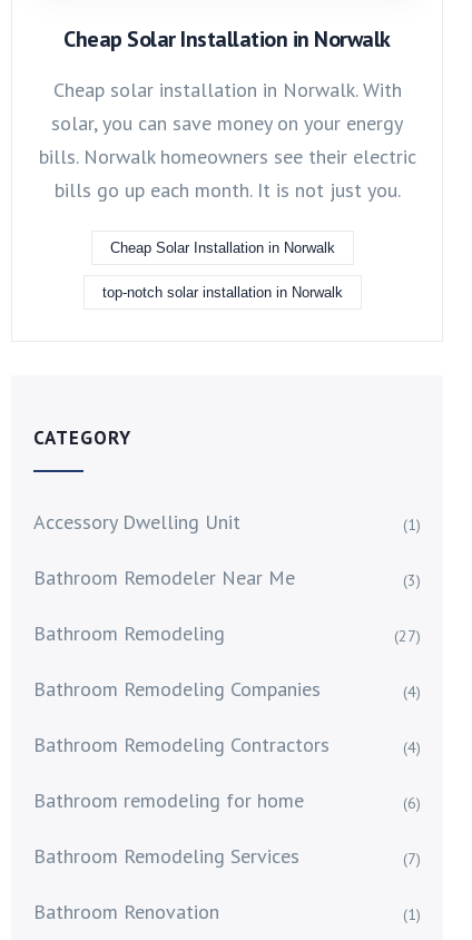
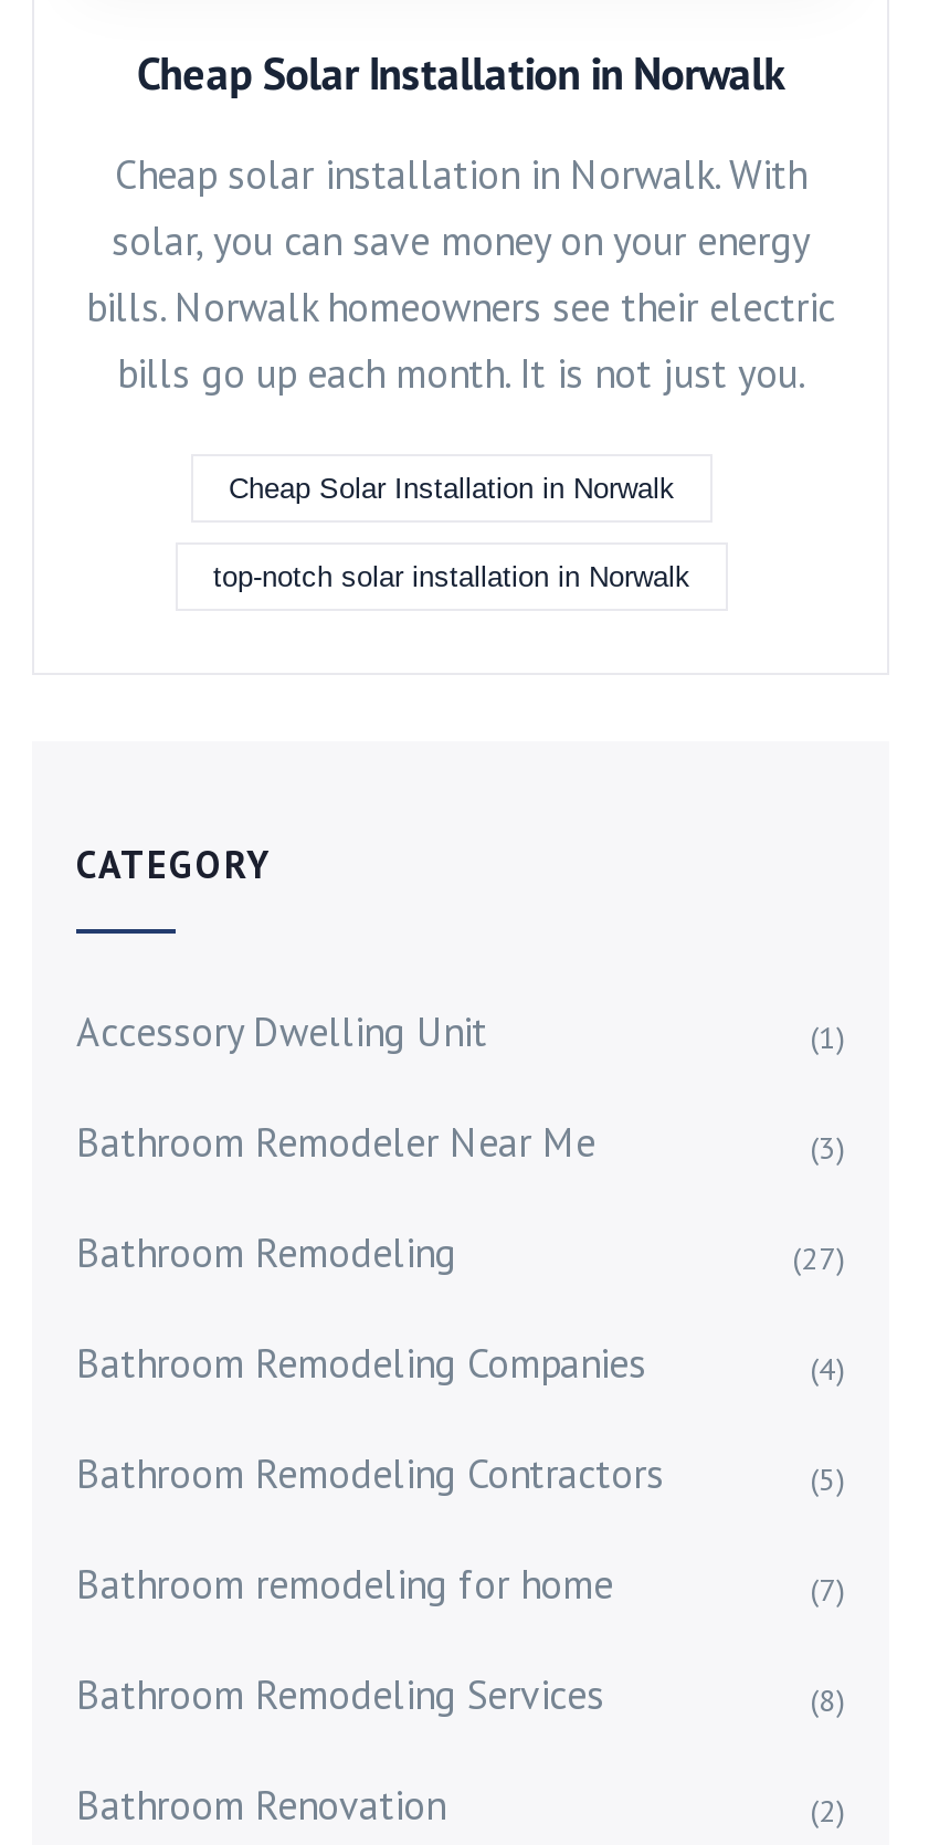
[403,738,421,758] (4) -> [810,1460,845,1500] (5)
[403,793,421,813] (6) -> [810,1571,845,1611] (7)
[403,849,421,869] (7) -> [810,1681,845,1721] (8)
[403,905,421,925] (1) -> [810,1792,845,1832] (2)

